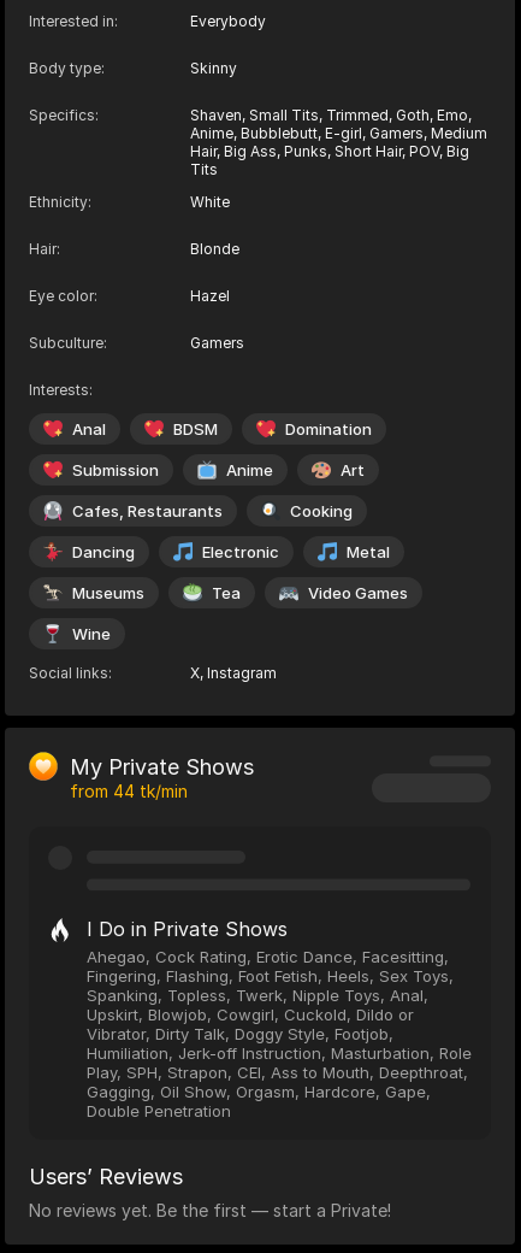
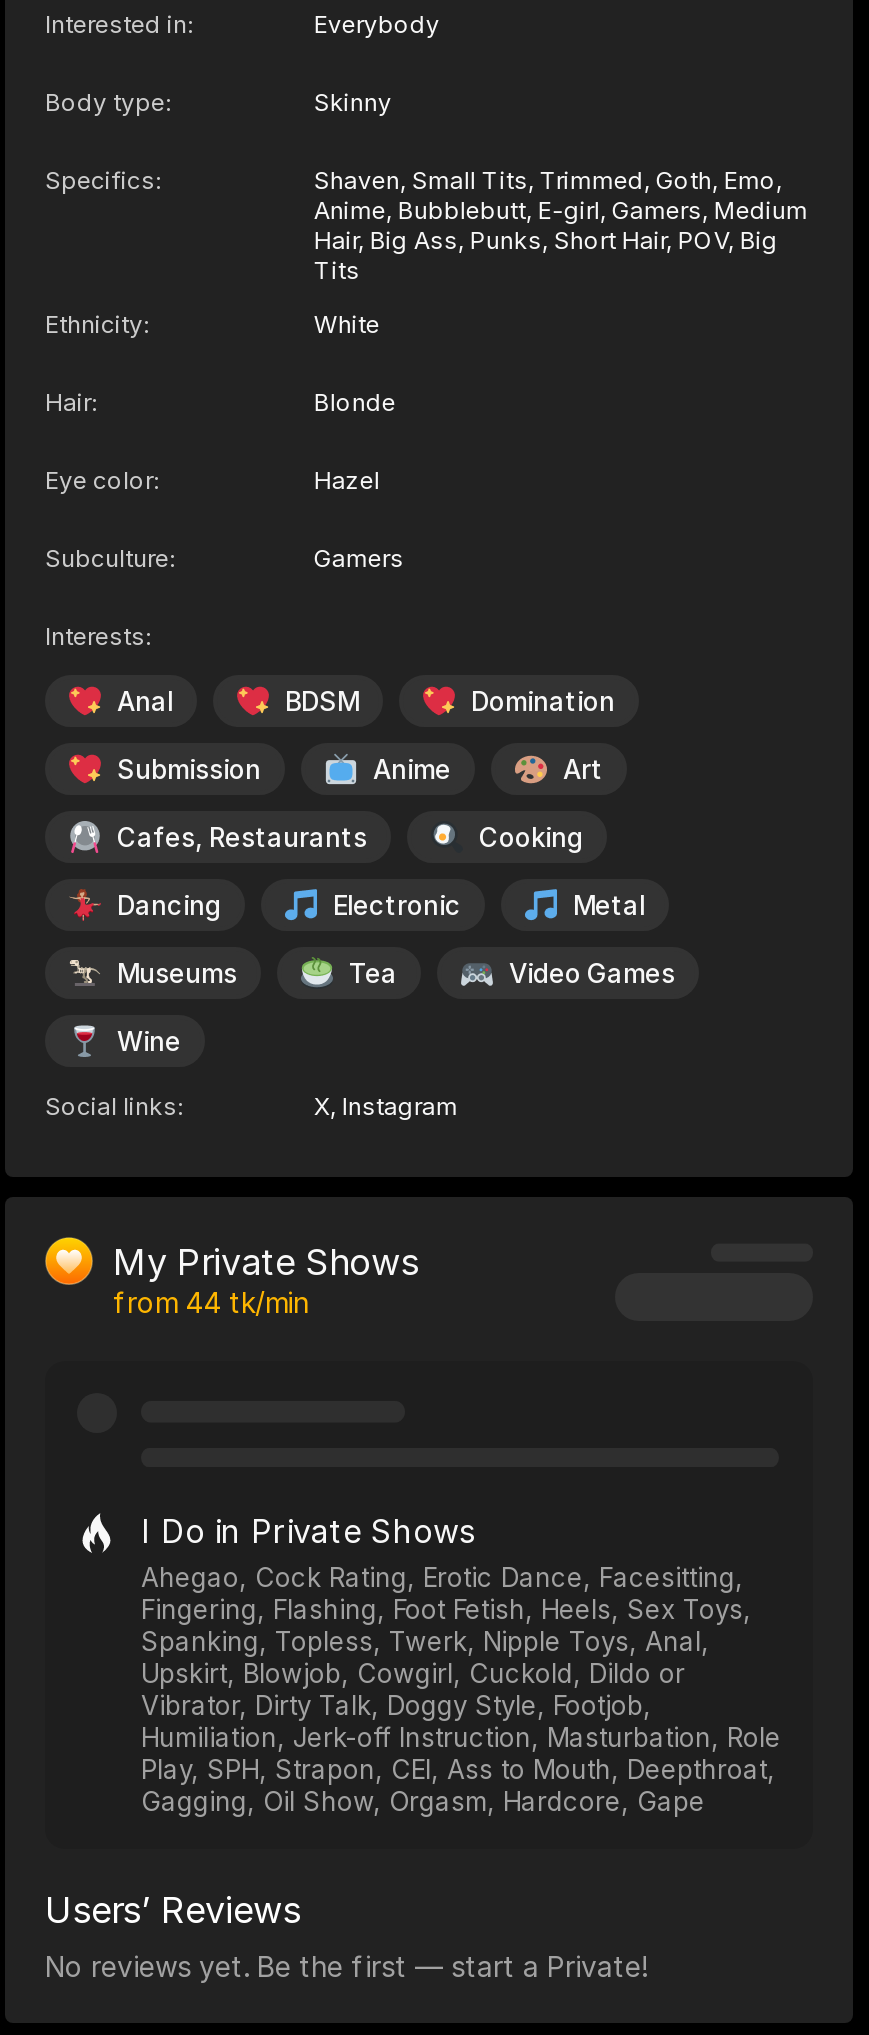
[87,1082,431,1121] Gagging, Oil Show, Orgasm, Hardcore, Gape, | Double Penetration -> [141,1785,705,1817] Gagging, Oil Show, Orgasm, Hardcore, Gape

